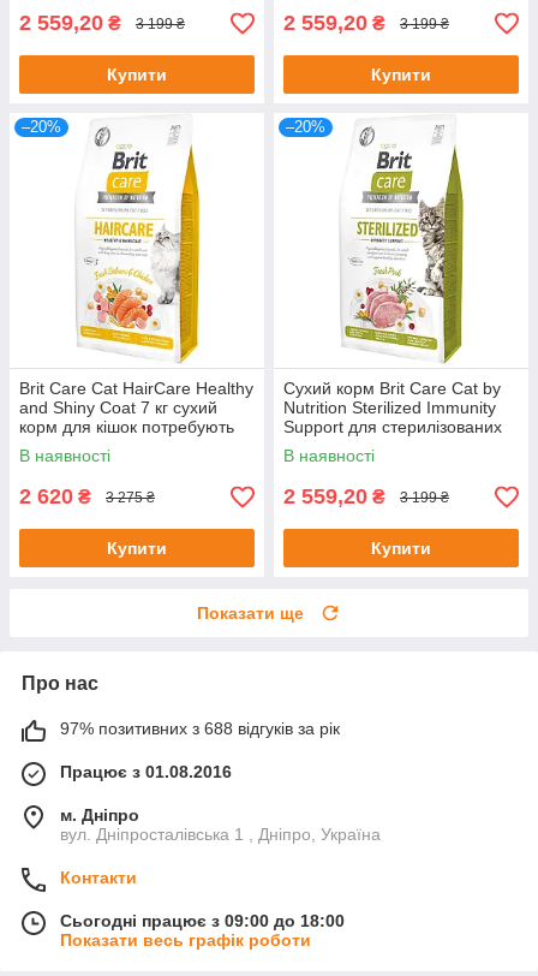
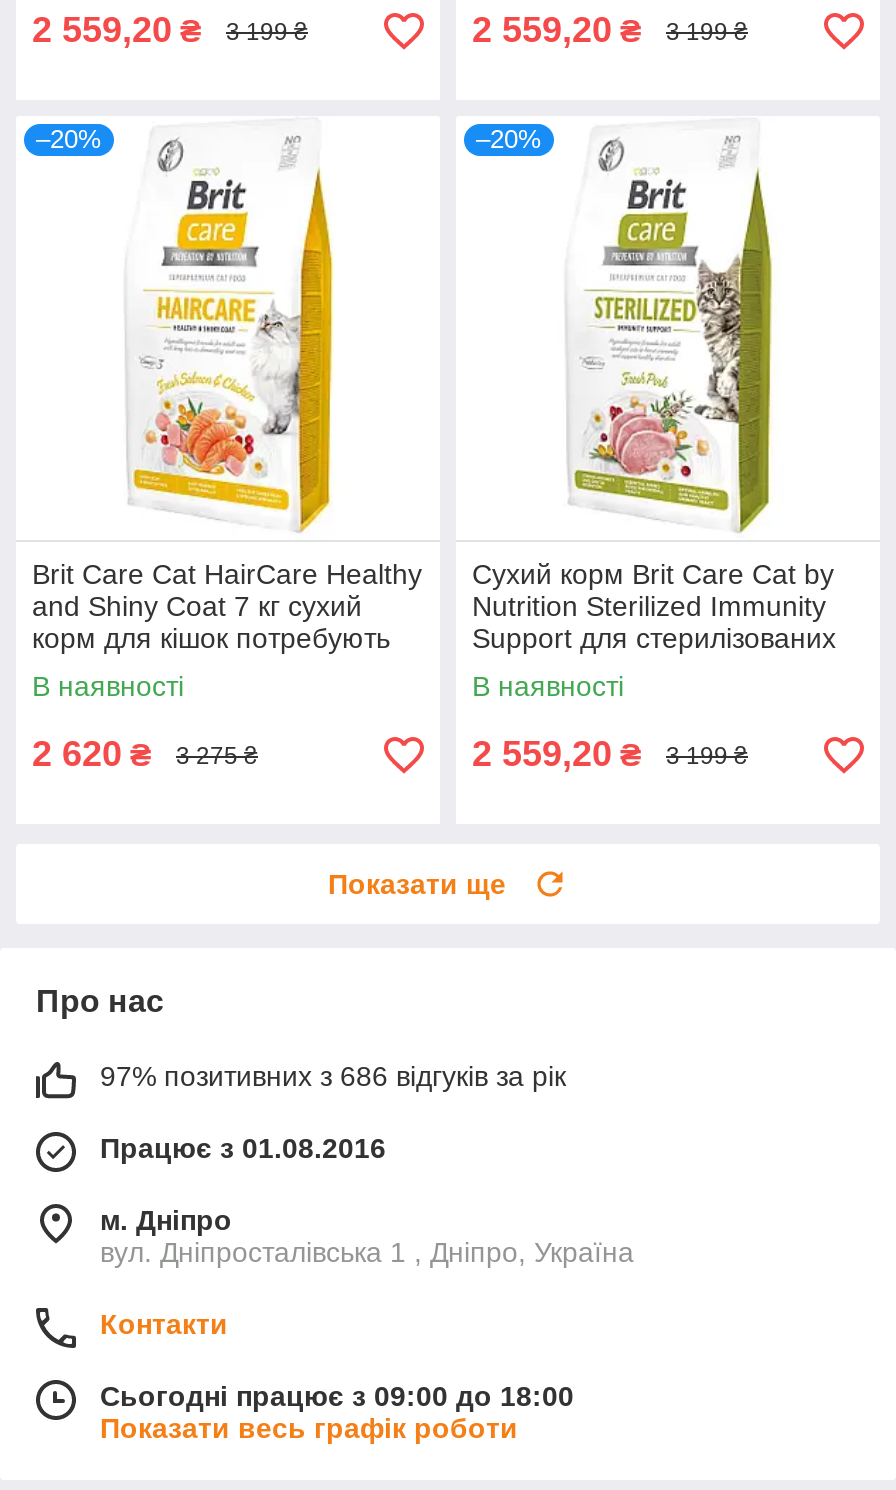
[107,65,167,85] Купити -> none
[371,65,431,85] Купити -> none
[107,539,167,558] Купити -> none
[371,539,431,558] Купити -> none
[60,719,340,738] 97% позитивних з 688 відгуків за рік -> [100,1061,566,1093] 97% позитивних з 686 відгуків за рік

